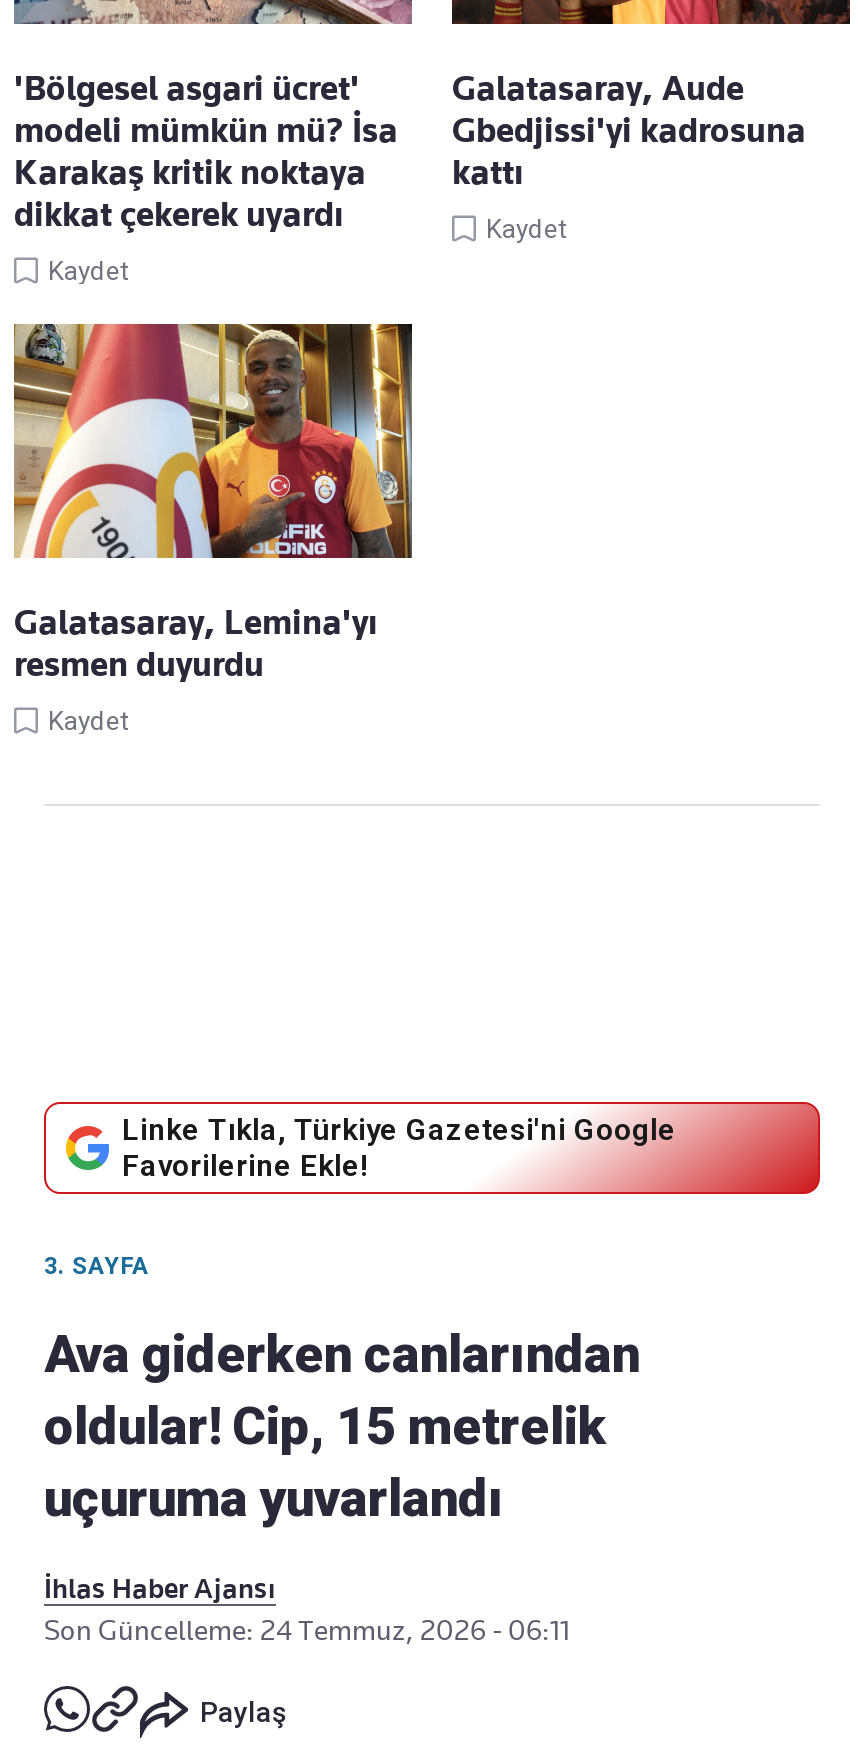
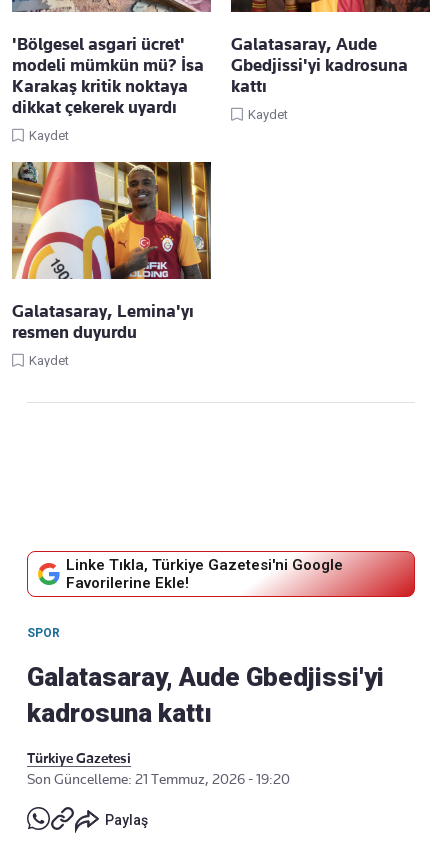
[44,1252,150,1280] 3. SAYFA -> [27,626,60,640] SPOR
[44,1324,640,1528] Ava giderken canlarından | oldular! Cip, 15 metrelik | uçuruma yuvarlandı -> [27,662,384,728] Galatasaray, Aude Gbedjissi'yi | kadrosuna kattı
[44,1572,570,1646] İhlas Haber Ajansı | Son Güncelleme: 24 Temmuz, 2026 - 06:11 -> [27,750,290,787] Türkiye Gazetesi | Son Güncelleme: 21 Temmuz, 2026 - 19:20

